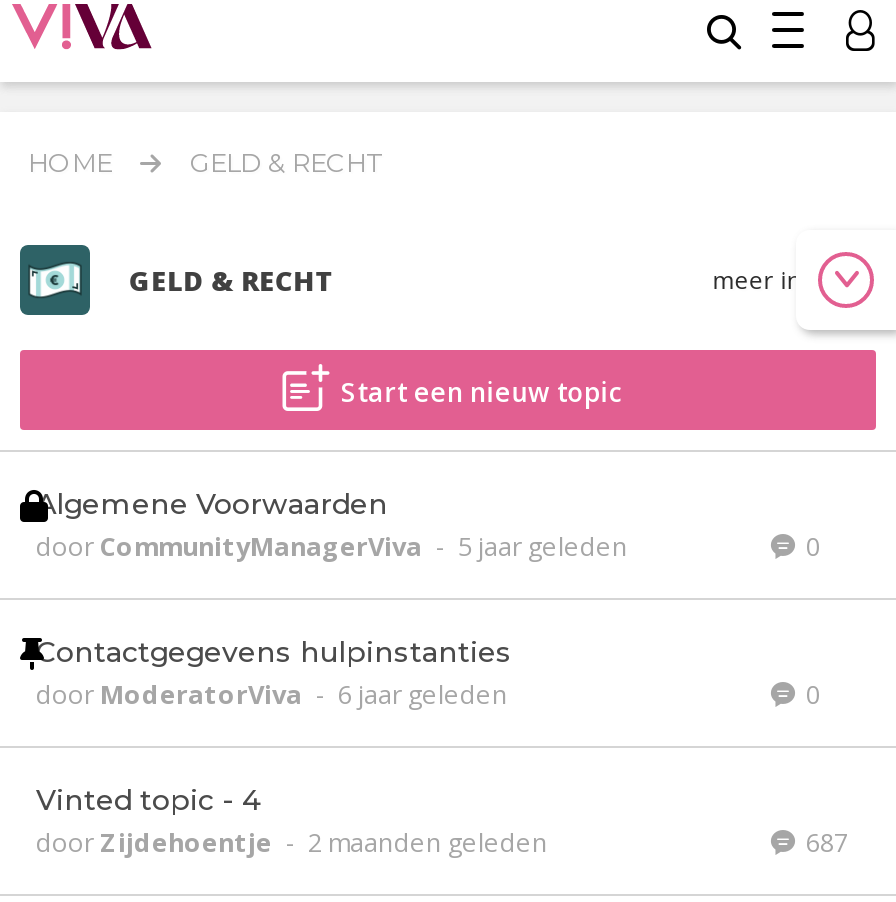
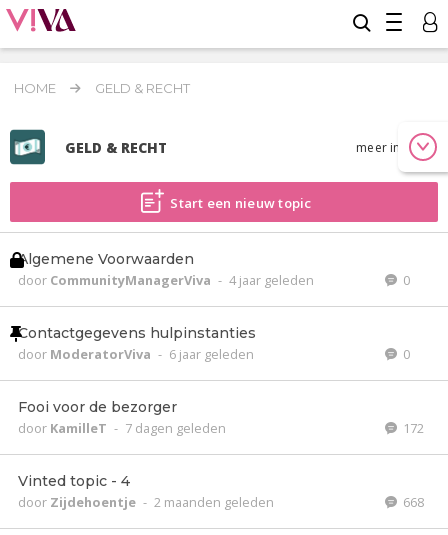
[36,528,628,564] door CommunityManagerViva - 5 jaar geleden -> [18,271,314,289] door CommunityManagerViva - 4 jaar geleden
none -> [18,398,424,437] Fooi voor de bezorger | door KamilleT - 7 dagen geleden | 172
[800,824,848,860] 687 -> [400,493,424,511] 668

